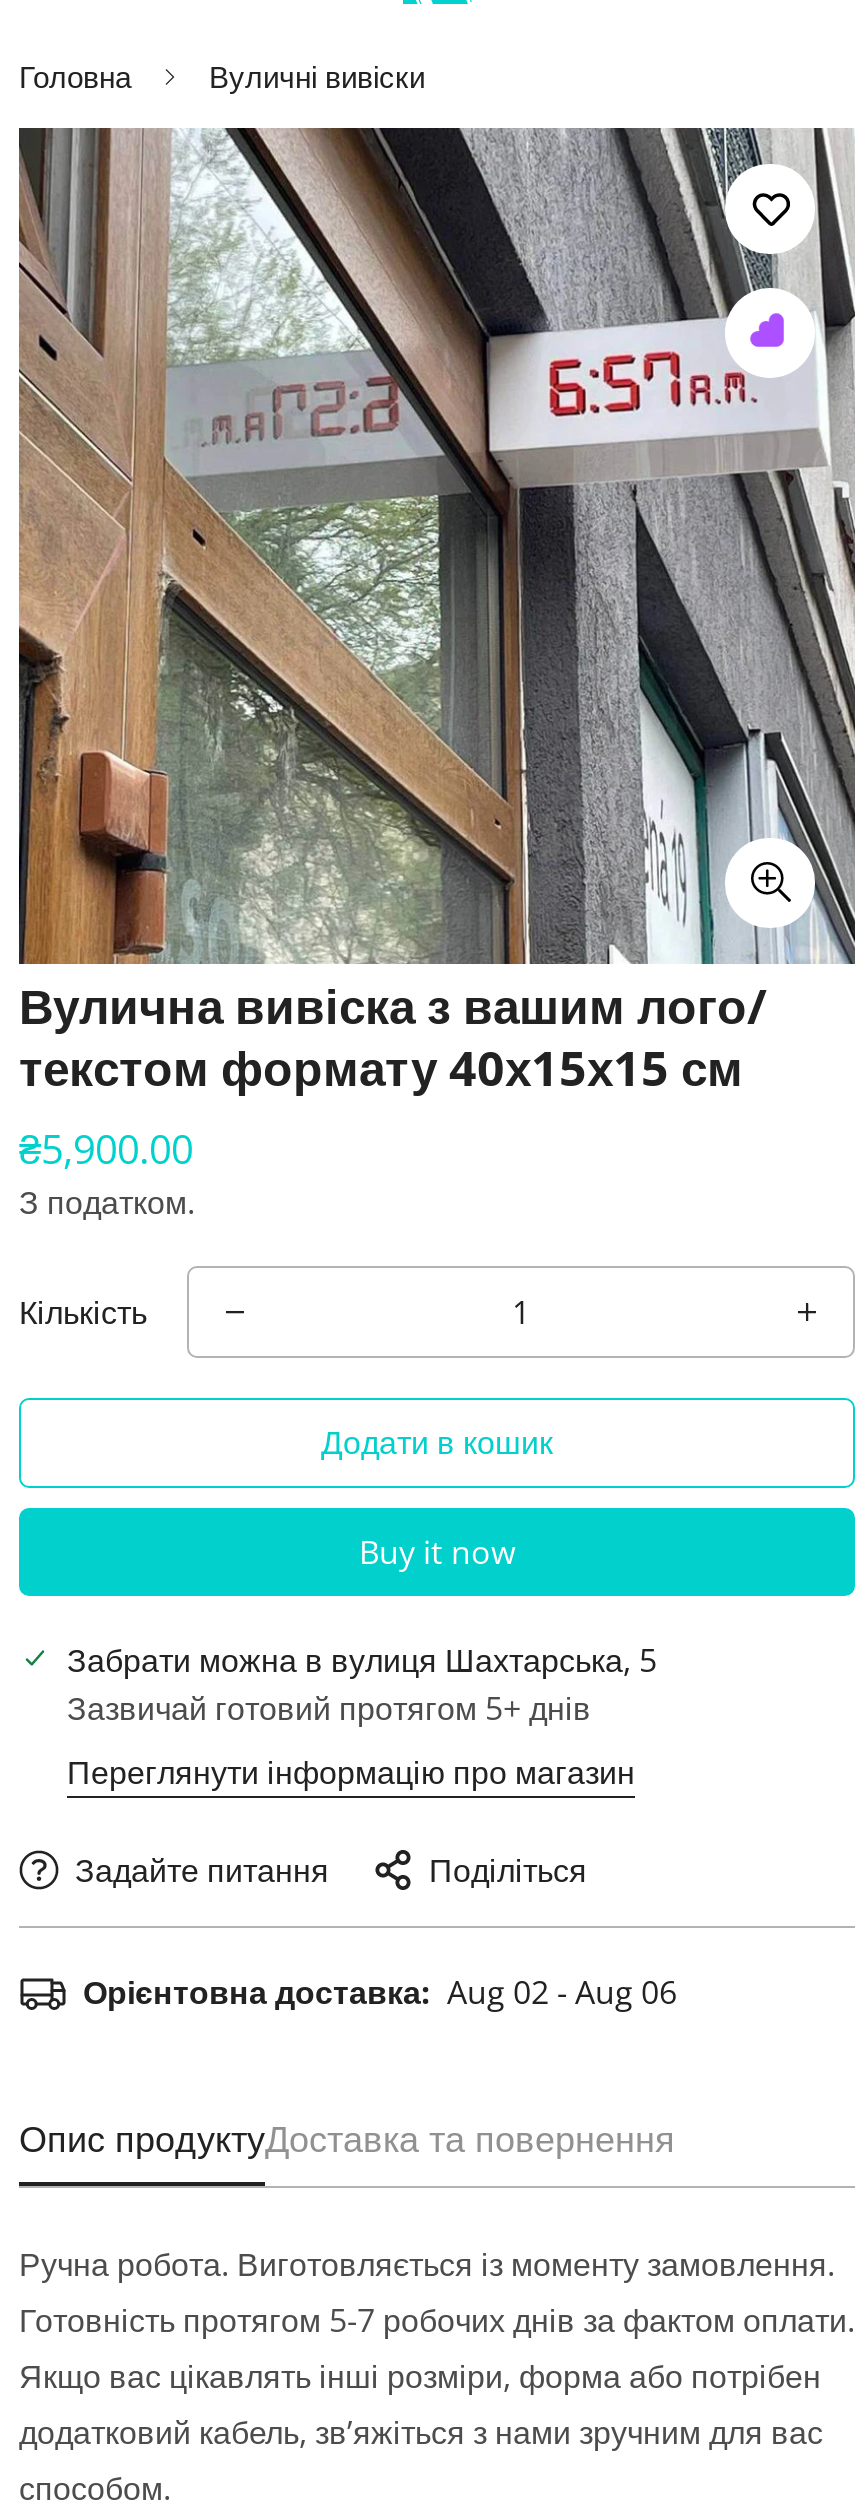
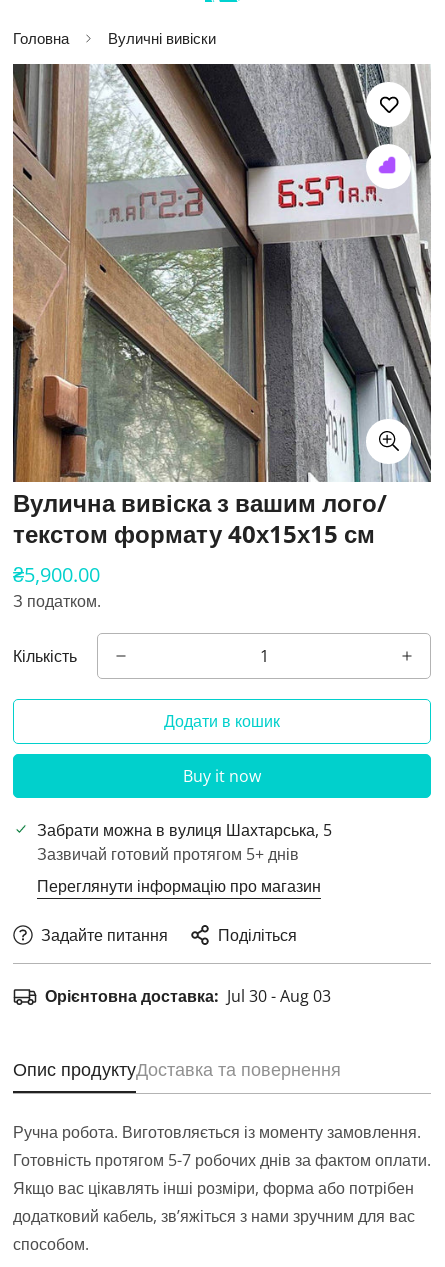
[83,1970,677,2014] Орієнтовна доставка: Aug 02 - Aug 06 -> [45,985,331,1007] Орієнтовна доставка: Jul 30 - Aug 03

